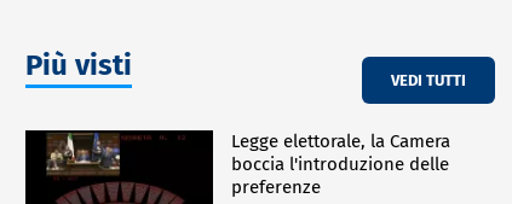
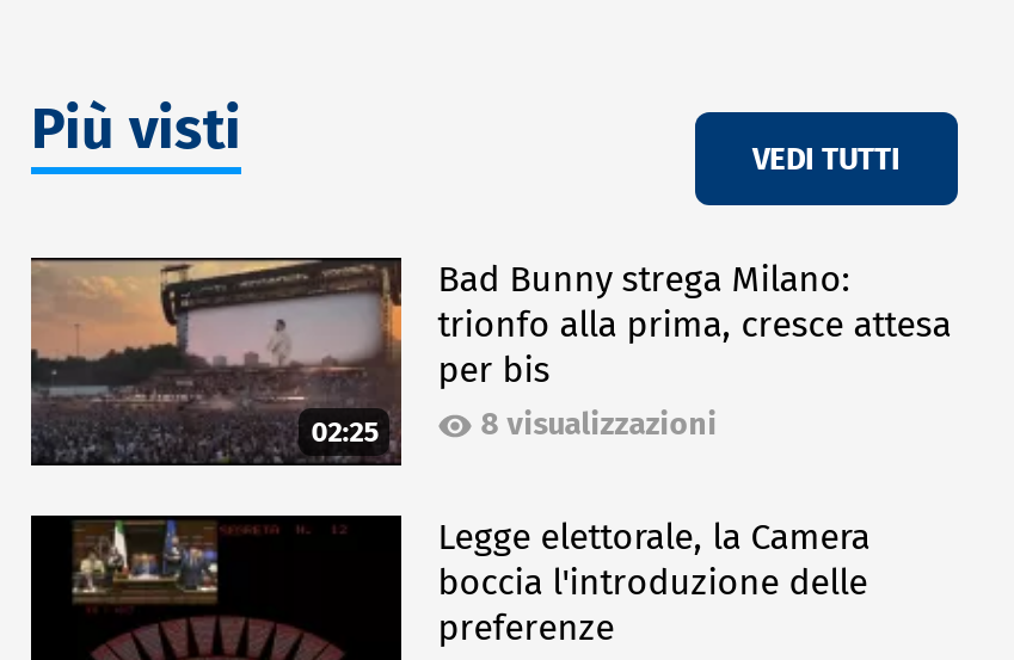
none -> [29,258,404,468] [image] | 02:25
none -> [438,259,951,443] Bad Bunny strega Milano: | trionfo alla prima, cresce attesa | per bis | 8 visualizzazioni

